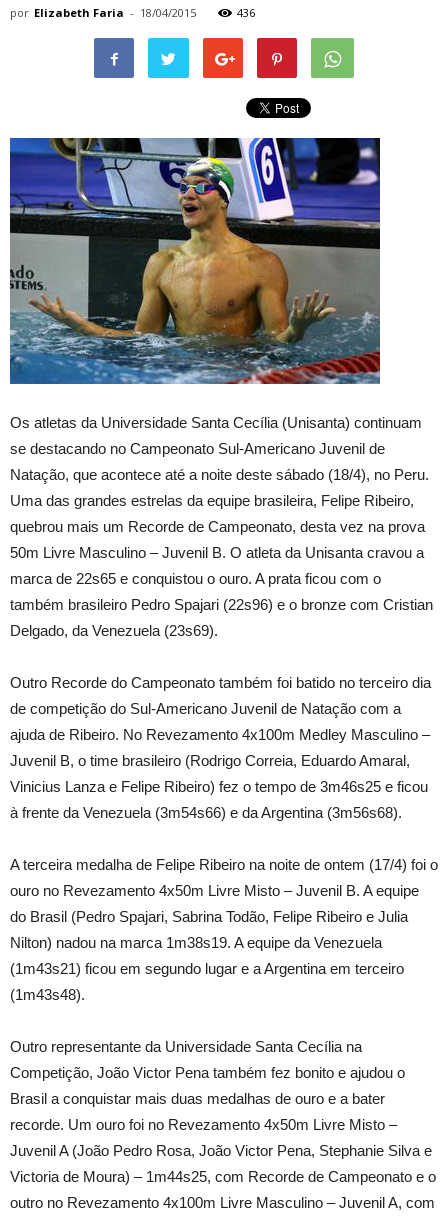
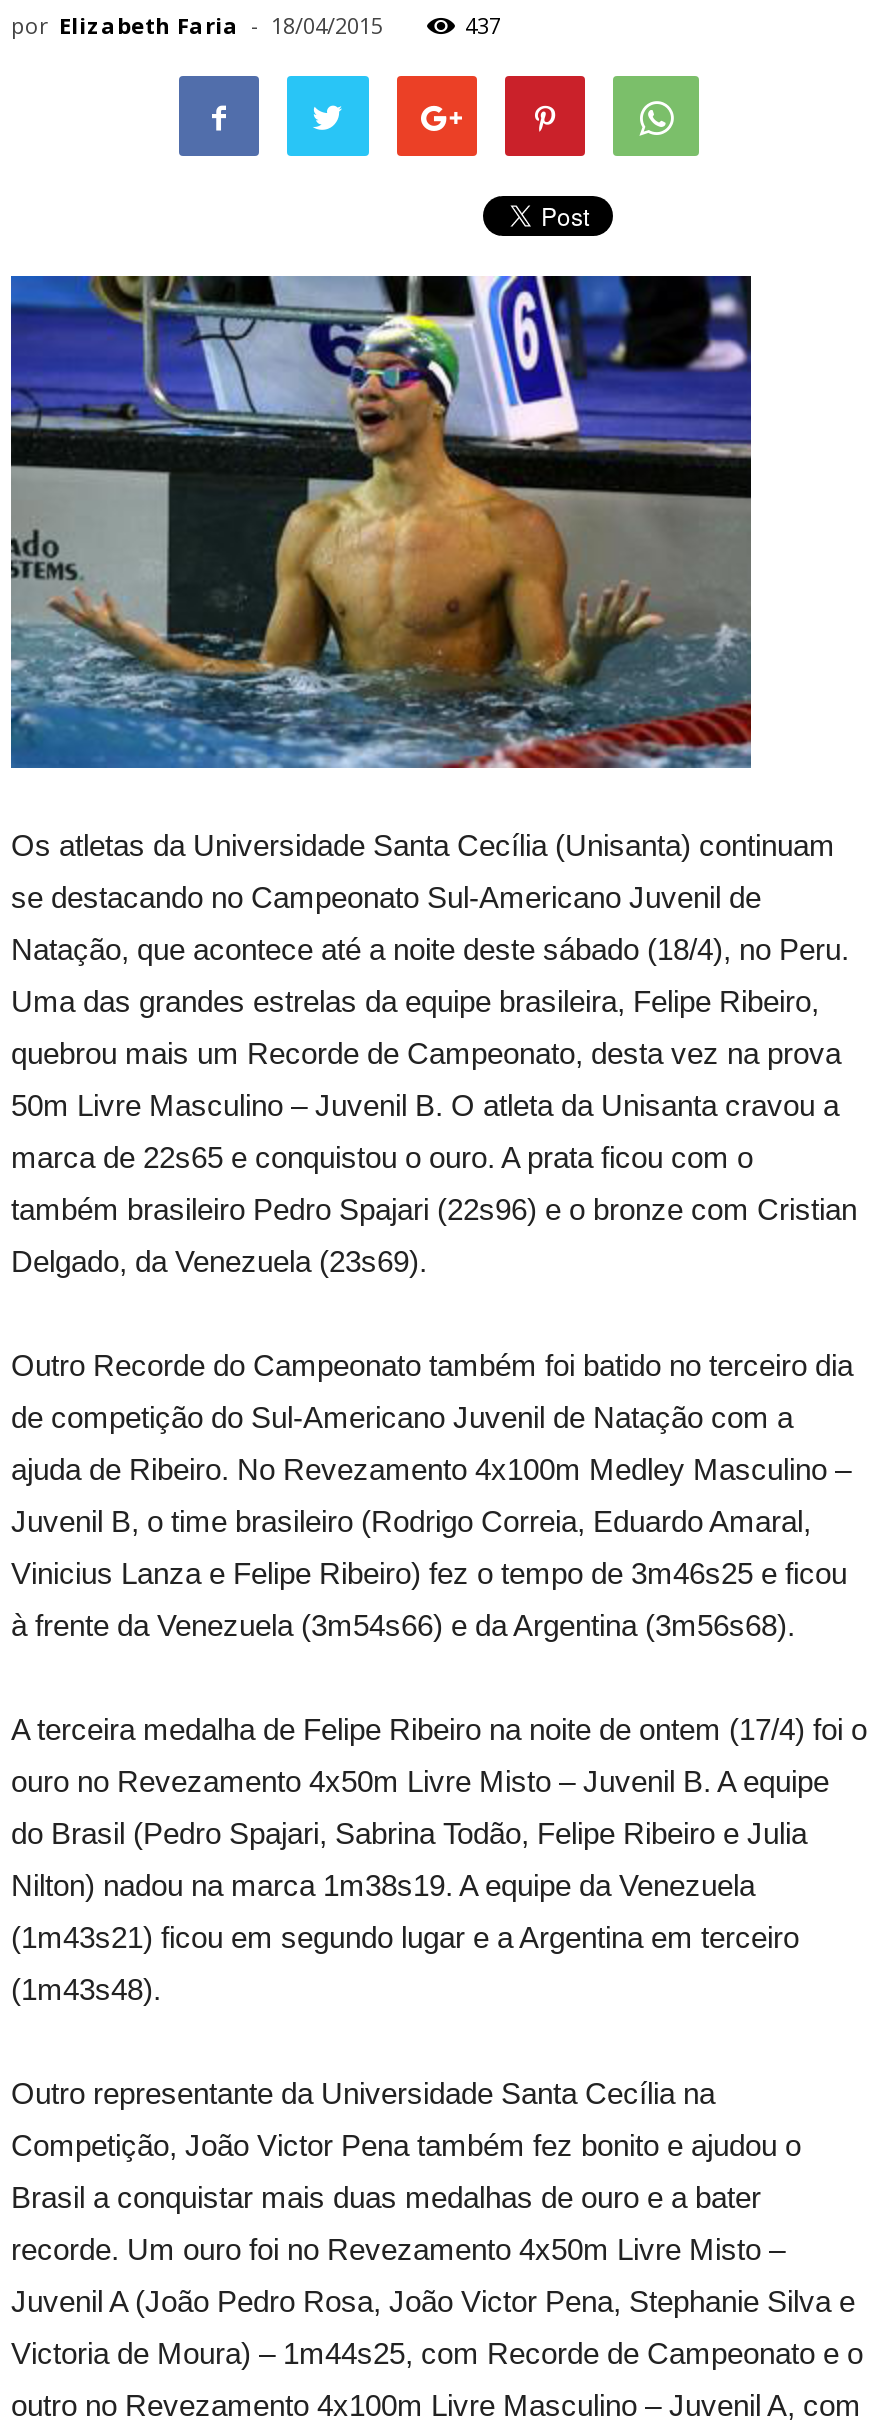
[237,5,255,20] 436 -> [465,10,501,40] 437

